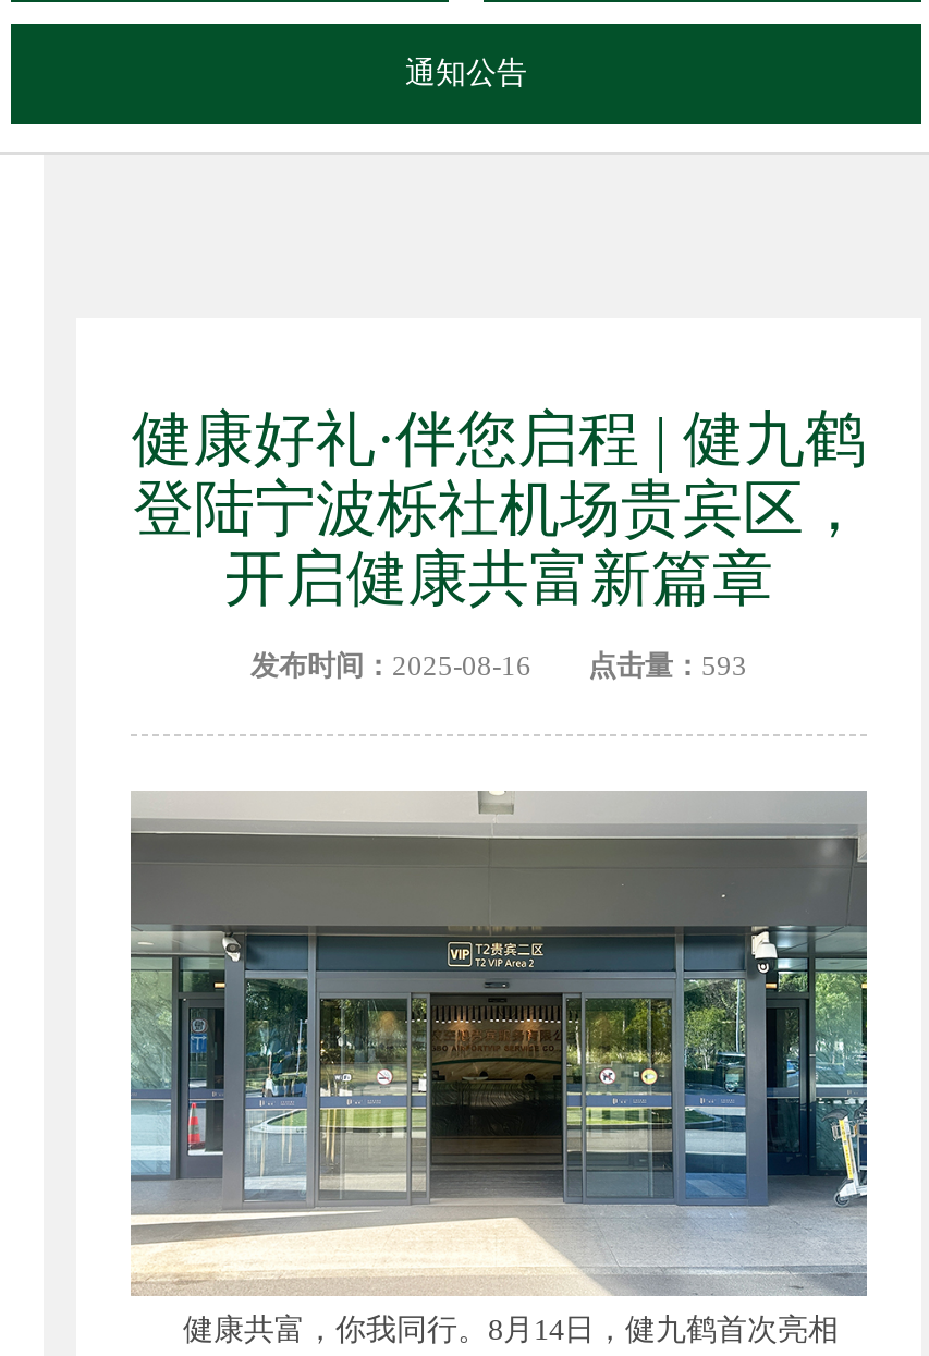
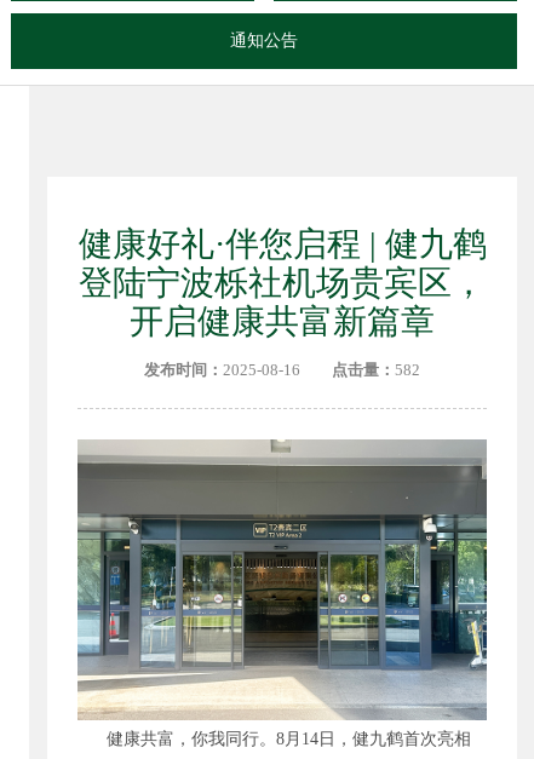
[250,650,747,683] 发布时间：2025-08-16点击量：593 -> [144,361,420,379] 发布时间：2025-08-16点击量：582

